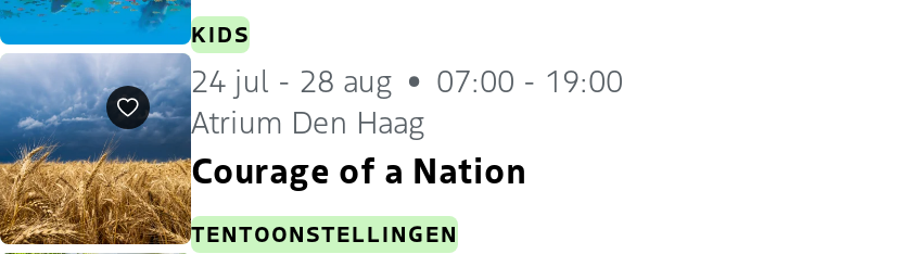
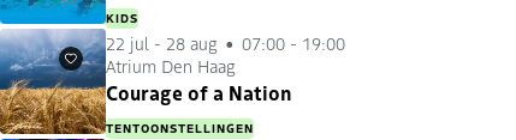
[191,57,623,101] 24 jul - 28 aug 07:00 - 19:00 -> [106,31,345,55] 22 jul - 28 aug 07:00 - 19:00

